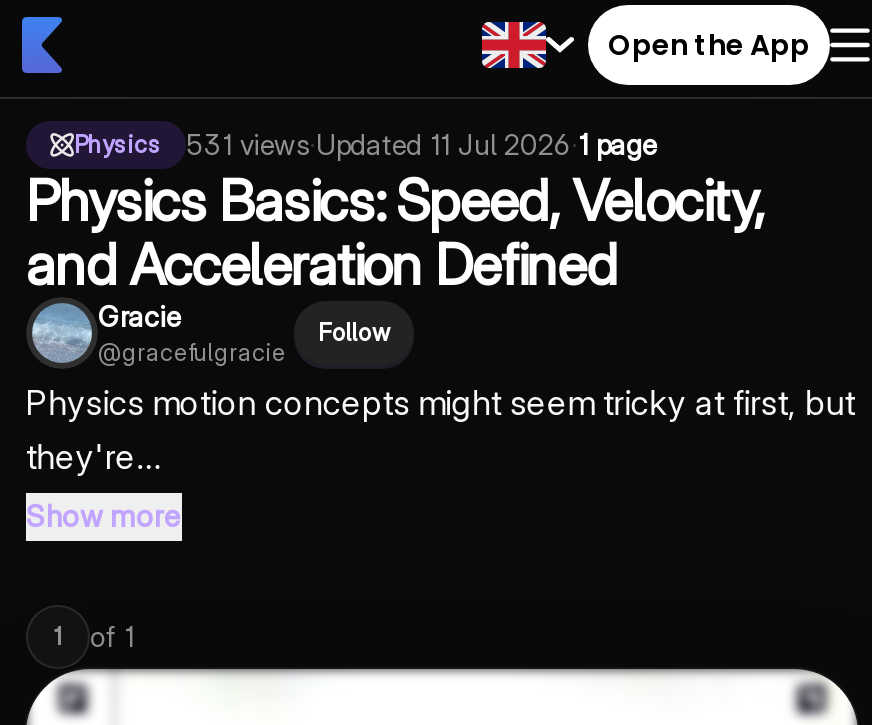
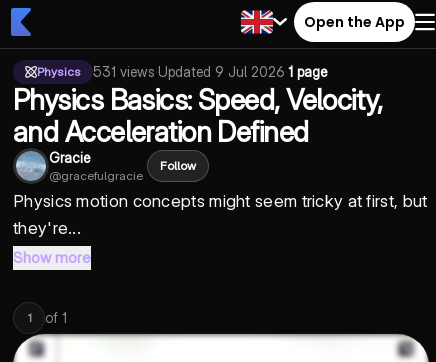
[186,127,656,161] 531 views · Updated 11 Jul 2026 · 1 page -> [93,63,327,80] 531 views · Updated 9 Jul 2026 · 1 page

